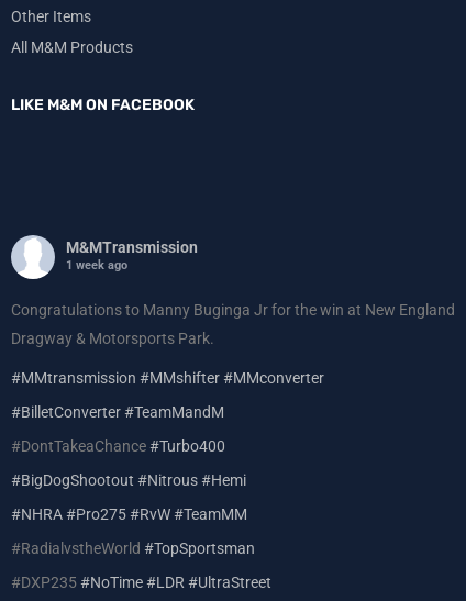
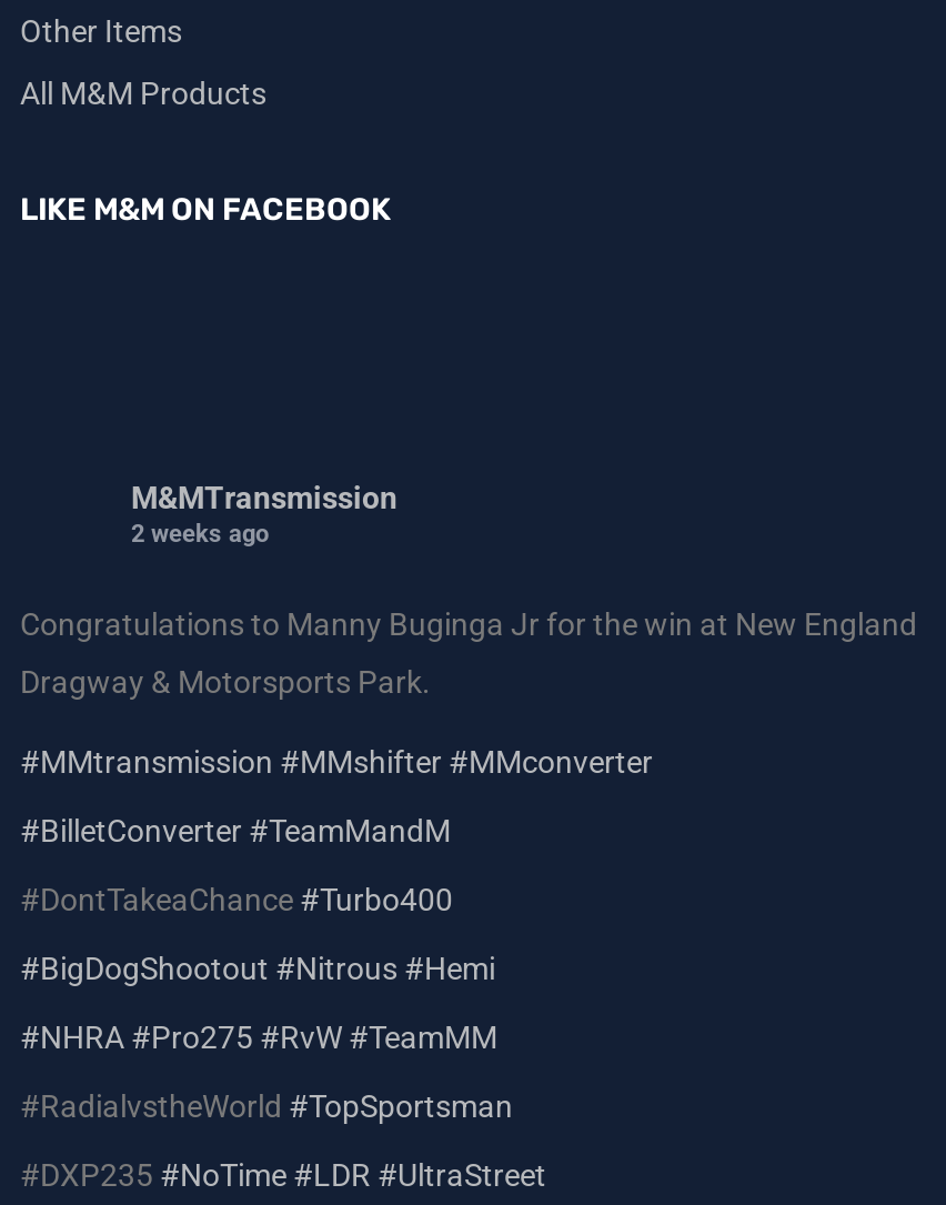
[10,234,55,280] [image] -> none
[66,258,127,272] 1 week ago -> [131,520,269,549] 2 weeks ago

